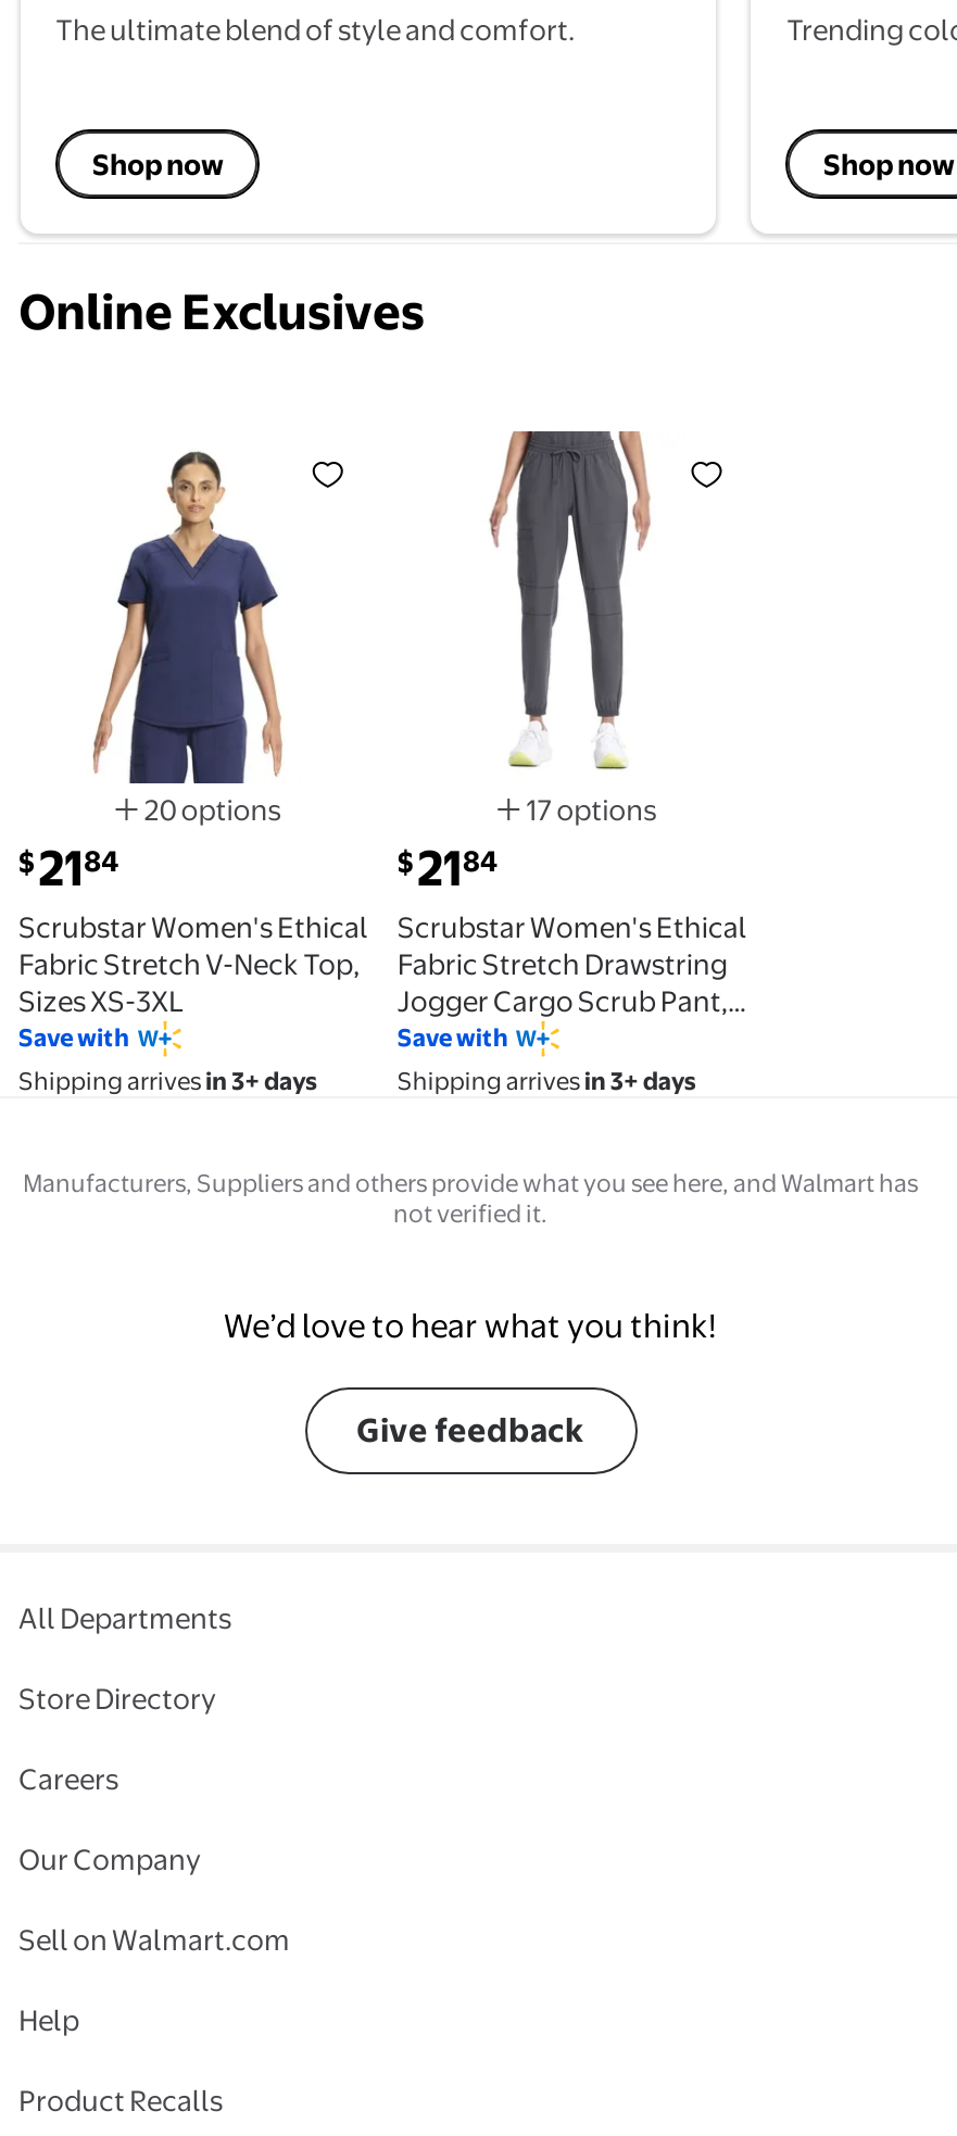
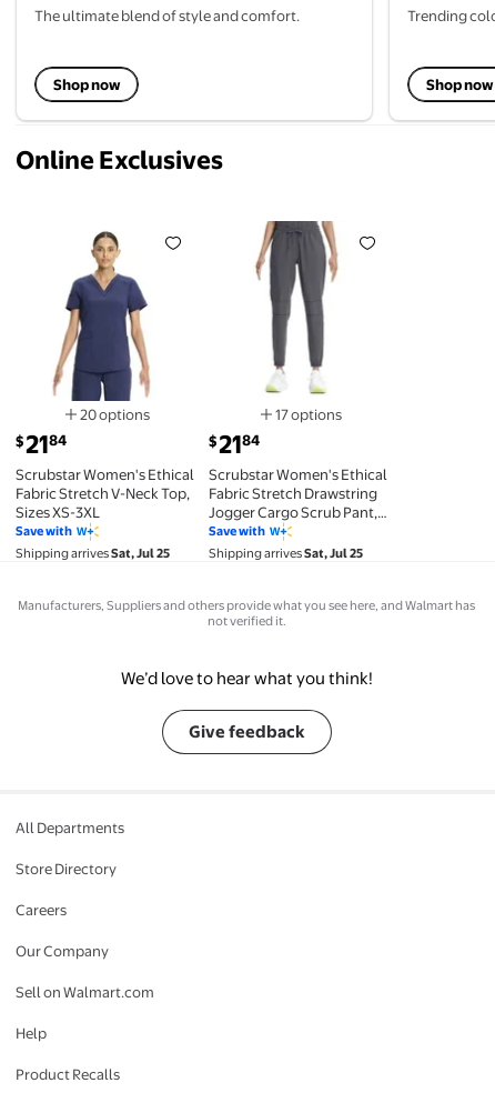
[18,1066,318,1096] Shipping arrives in 3+ days -> [16,545,170,561] Shipping arrives Sat, Jul 25
[397,1066,697,1096] Shipping arrives in 3+ days -> [209,545,363,561] Shipping arrives Sat, Jul 25

